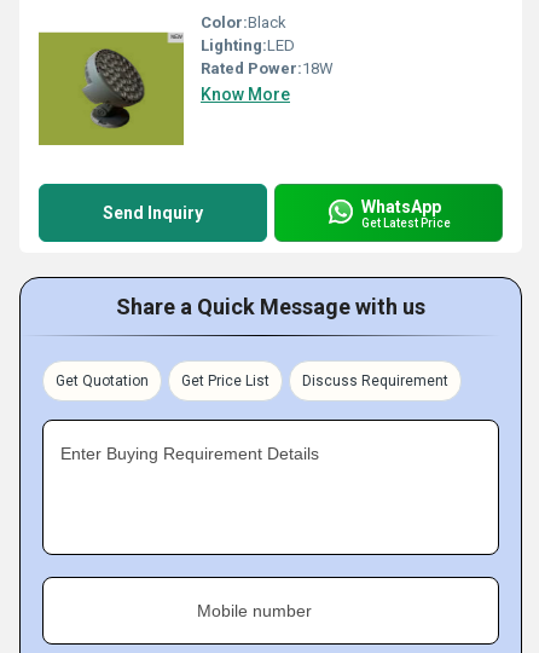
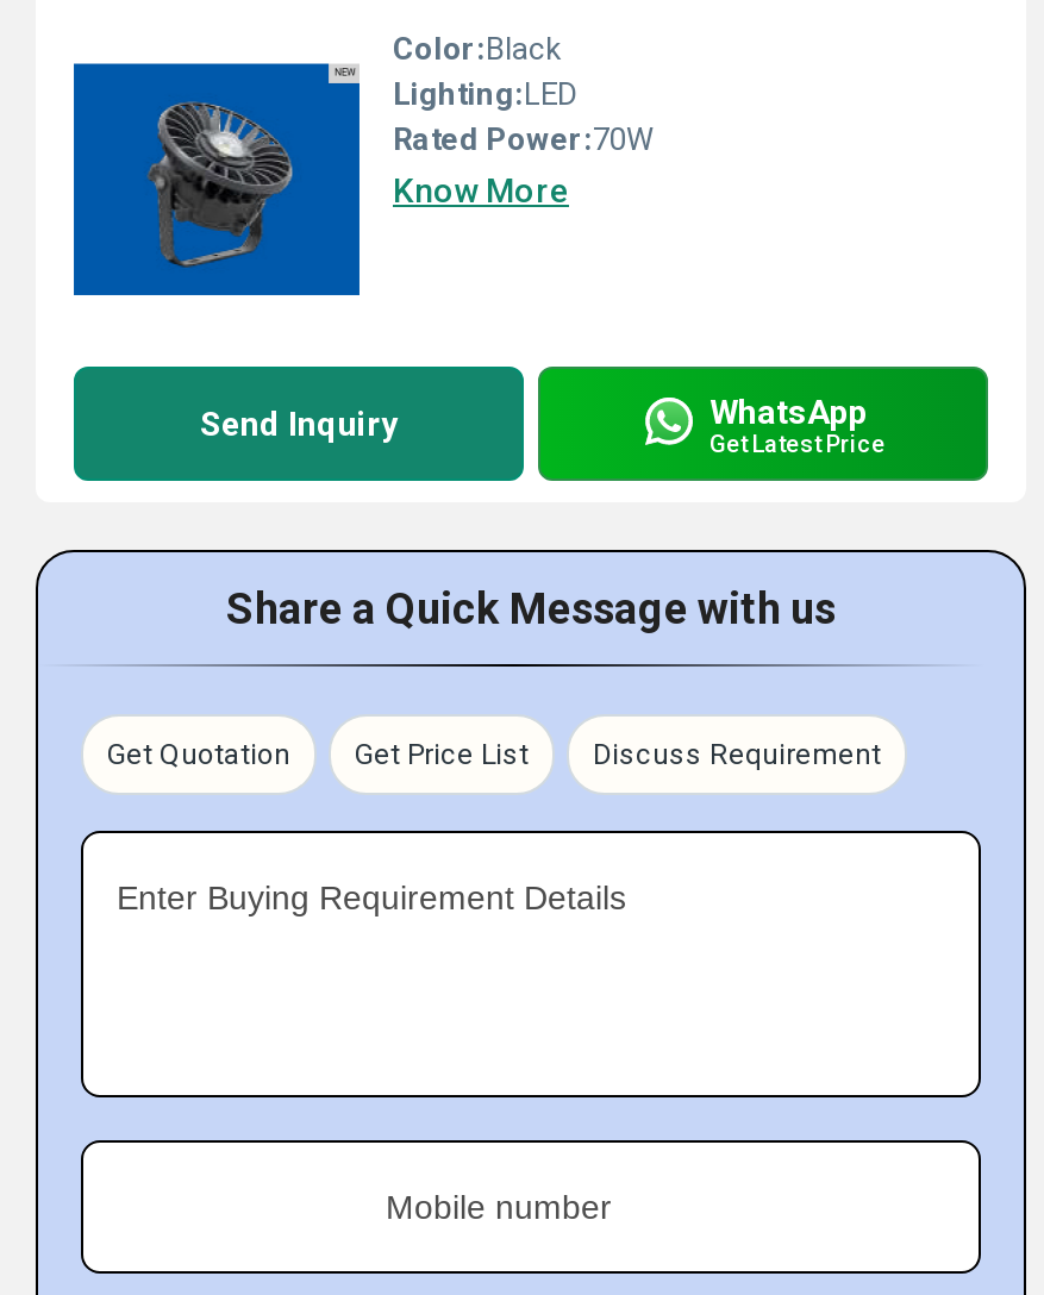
[37,30,334,148] [image] | Rated Power:18W -> [71,62,655,298] [image] | Rated Power:70W

